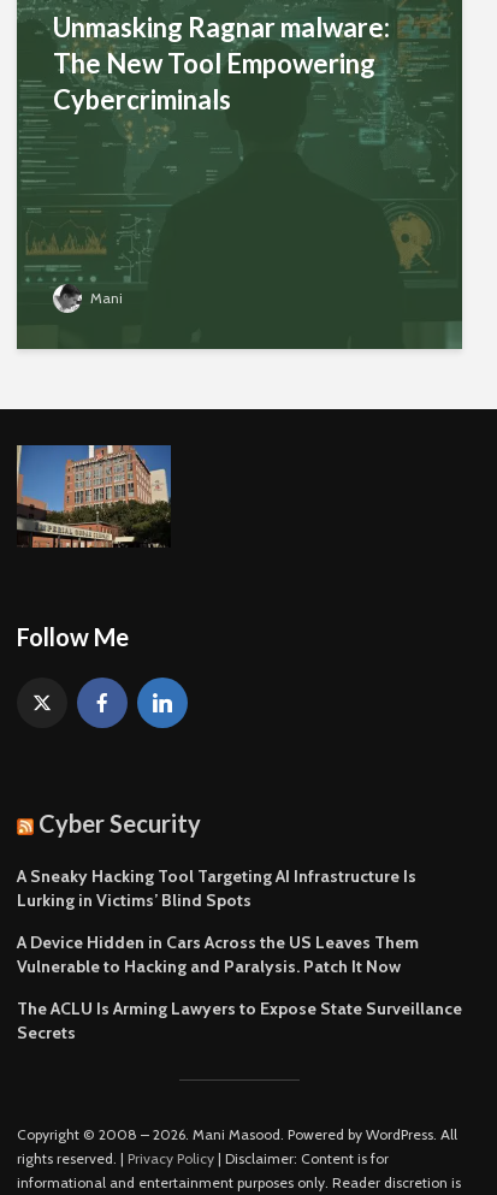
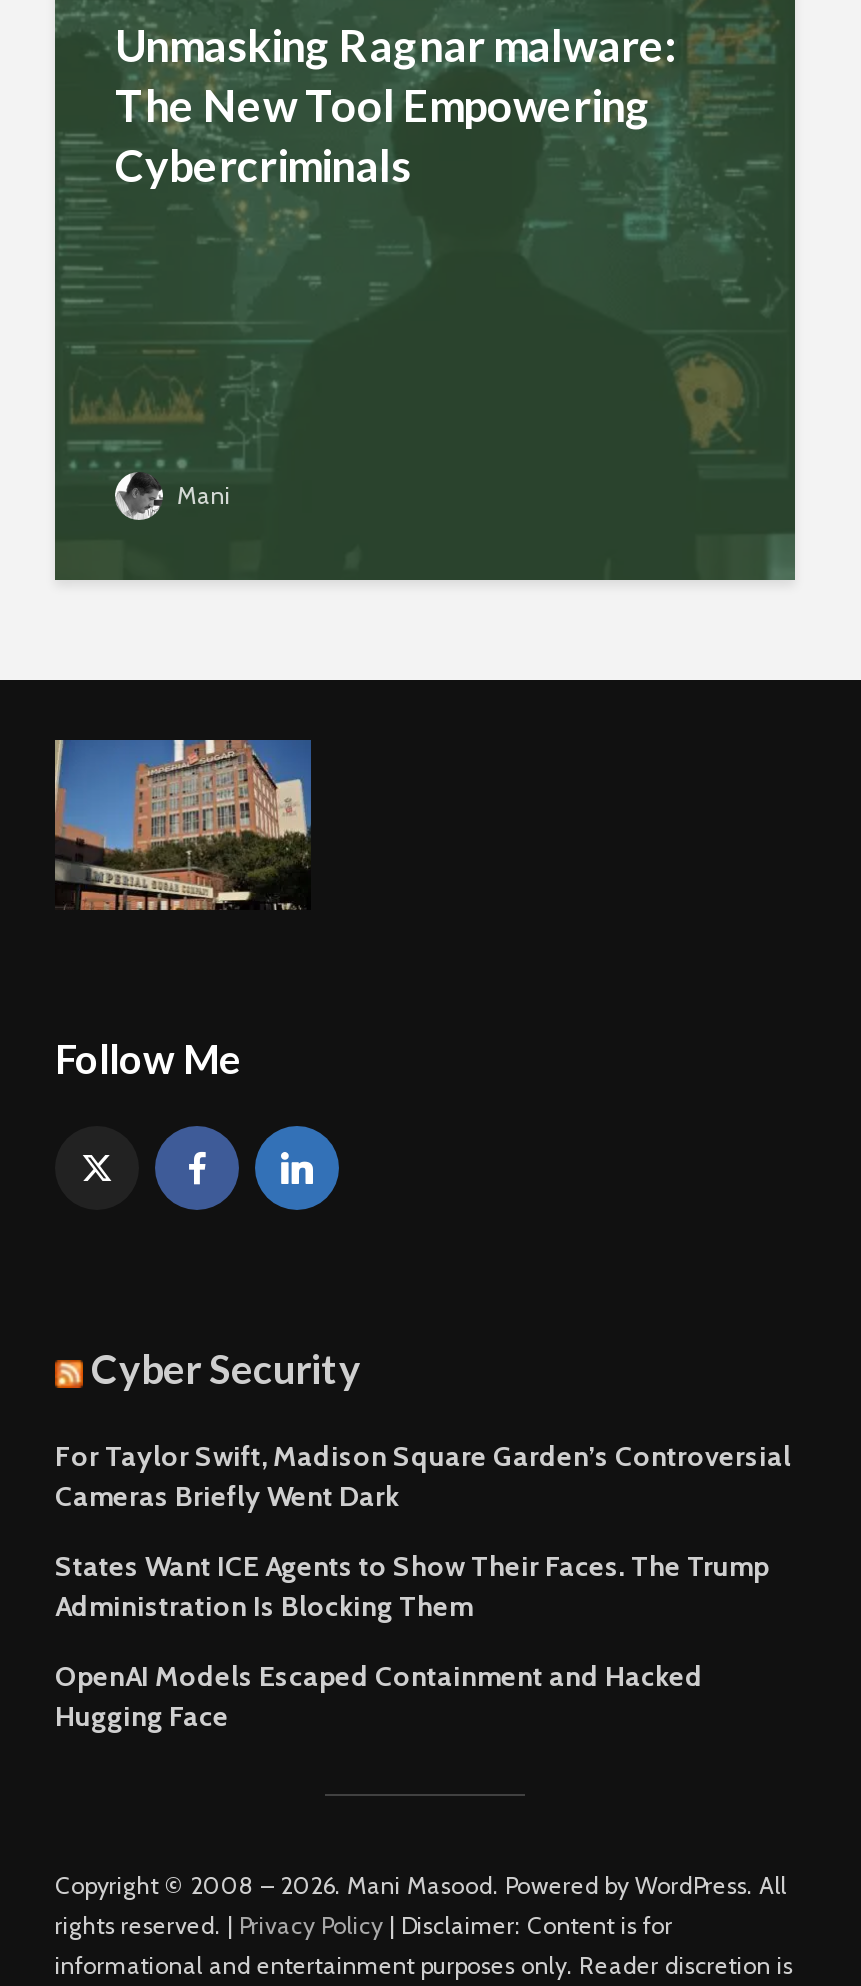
[17,865,416,911] A Sneaky Hacking Tool Targeting AI Infrastructure Is | Lurking in Victims’ Blind Spots -> [55,1437,791,1513] For Taylor Swift, Madison Square Garden’s Controversial | Cameras Briefly Went Dark
[17,931,419,977] A Device Hidden in Cars Across the US Leaves Them | Vulnerable to Hacking and Paralysis. Patch It Now -> [55,1547,769,1623] States Want ICE Agents to Show Their Faces. The Trump | Administration Is Blocking Them
[17,997,462,1043] The ACLU Is Arming Lawyers to Expose State Surveillance | Secrets -> [55,1657,703,1733] OpenAI Models Escaped Containment and Hacked | Hugging Face

